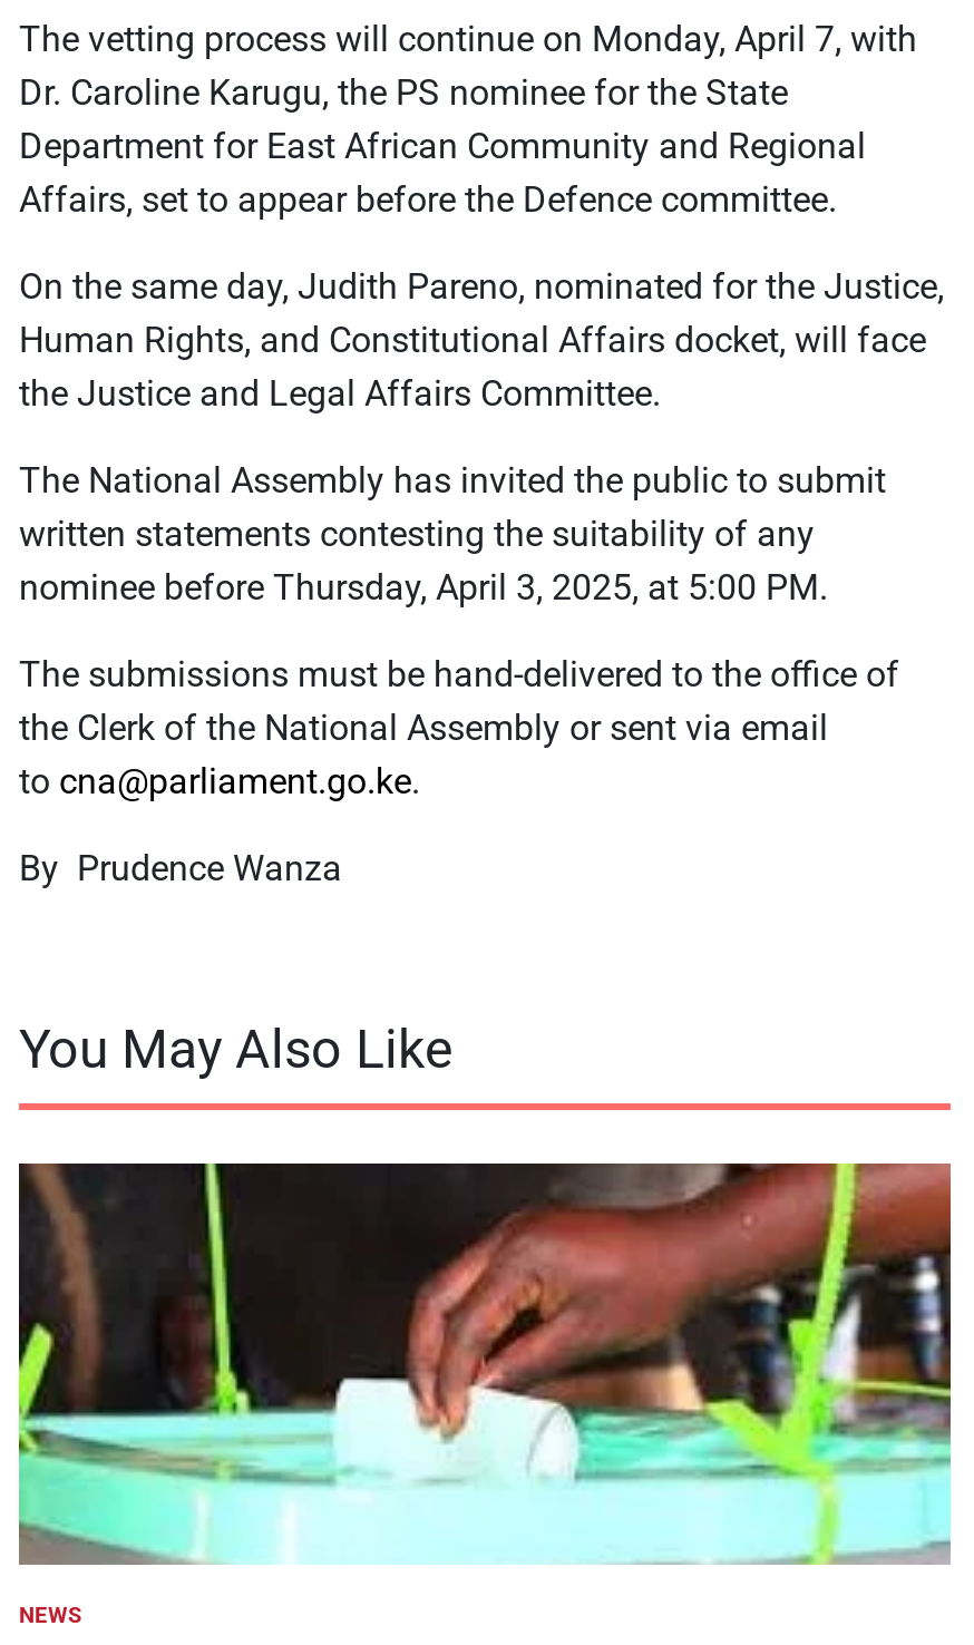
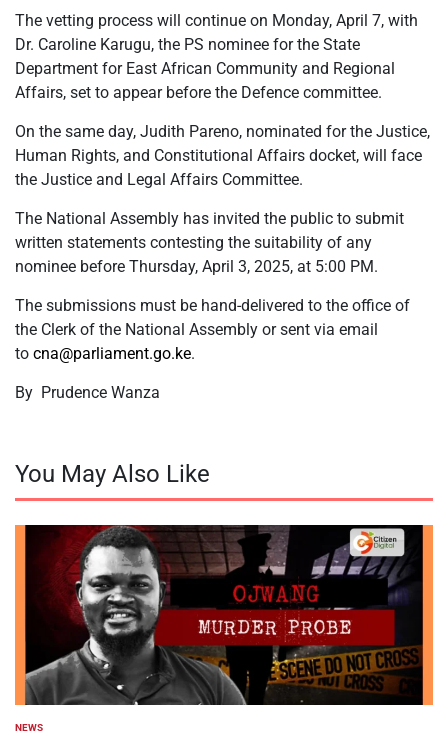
[17,1161,953,1567] [image] -> [14,524,434,706] [image]

